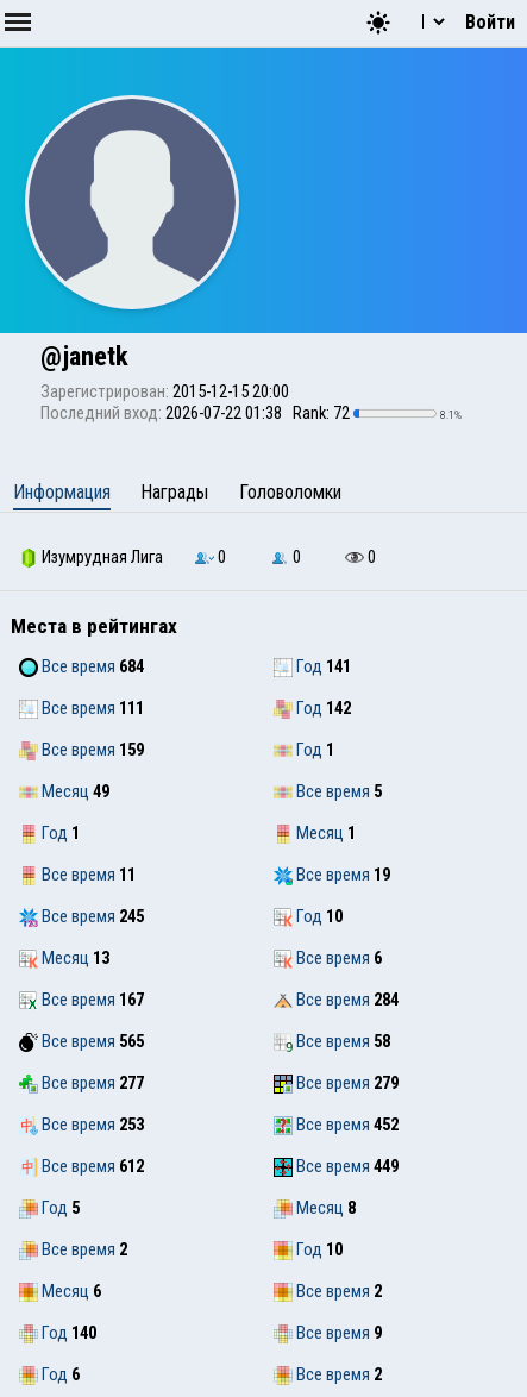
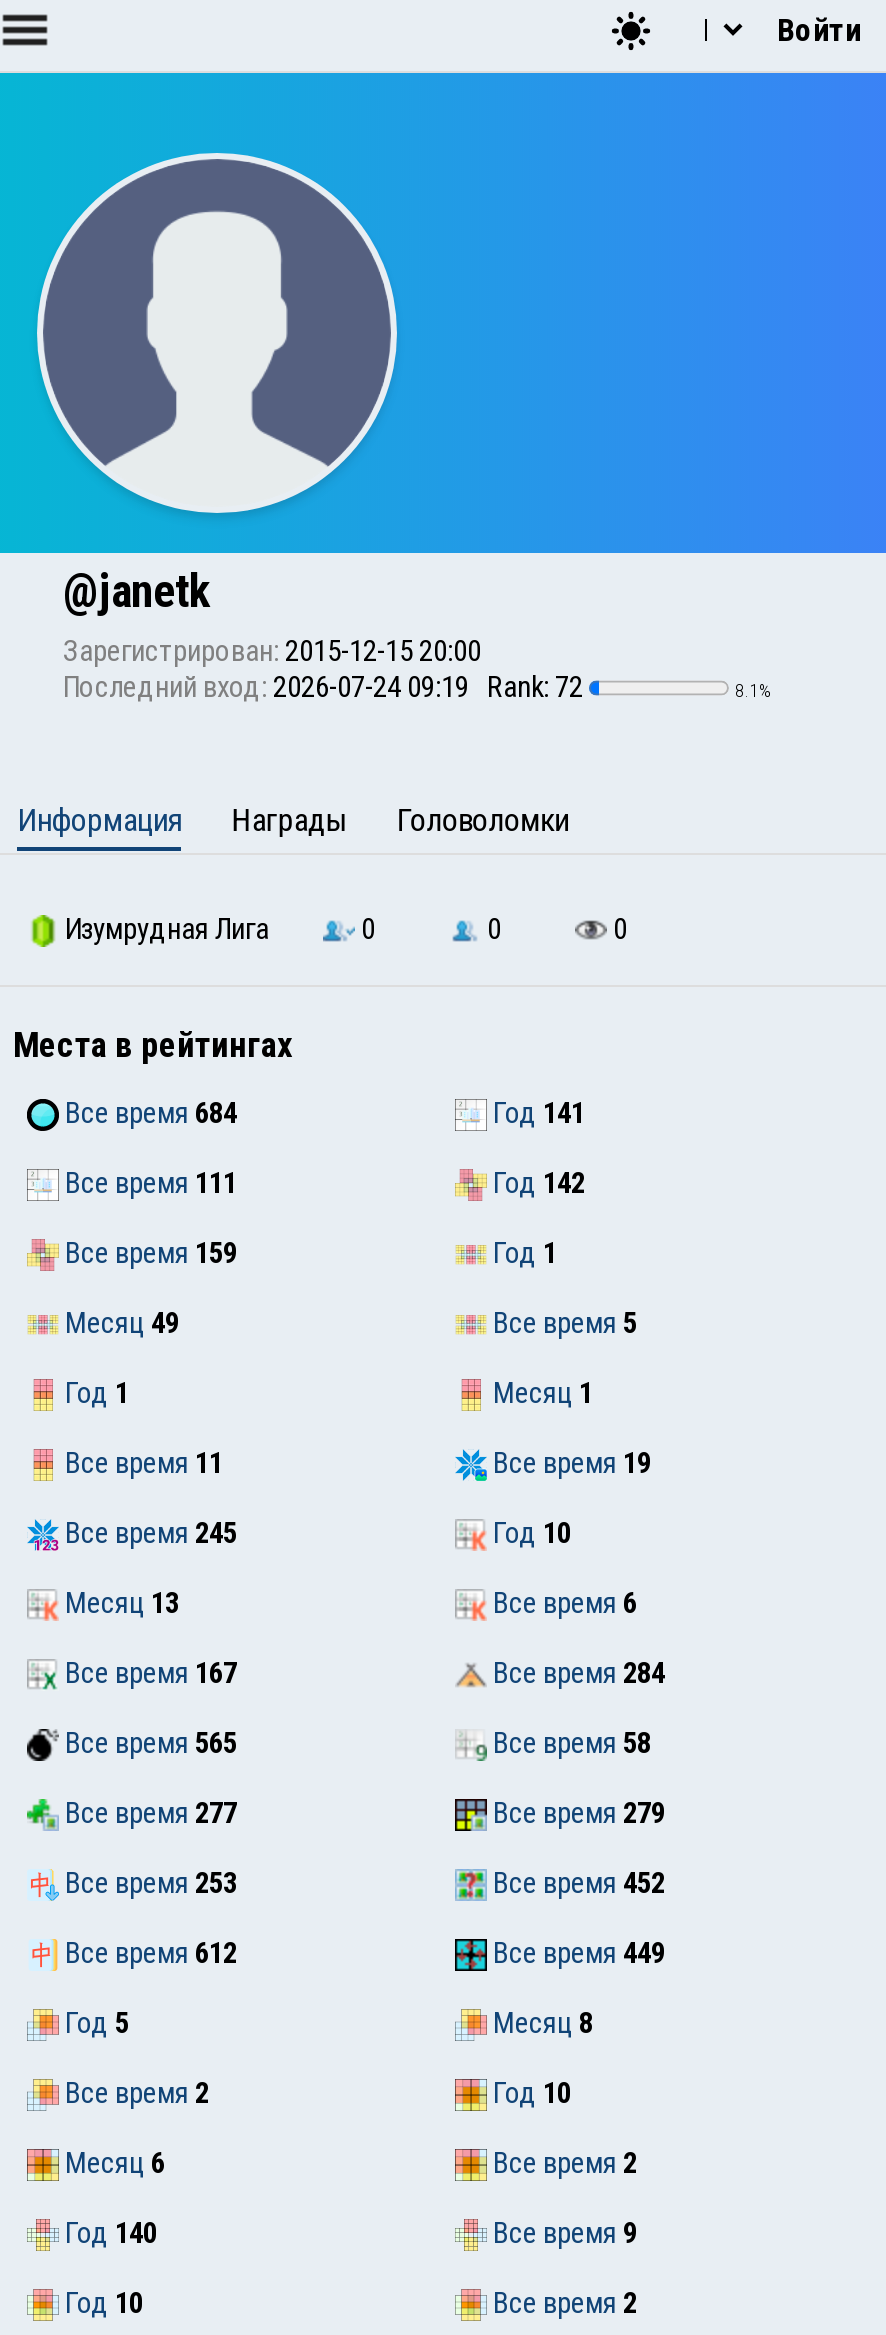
[40,402,353,424] Последний вход: 2026-07-22 01:38 Rank: 72 -> [63,669,589,705] Последний вход: 2026-07-24 09:19 Rank: 72
[38,1364,80,1385] Год 6 -> [59,2285,143,2321] Год 10

